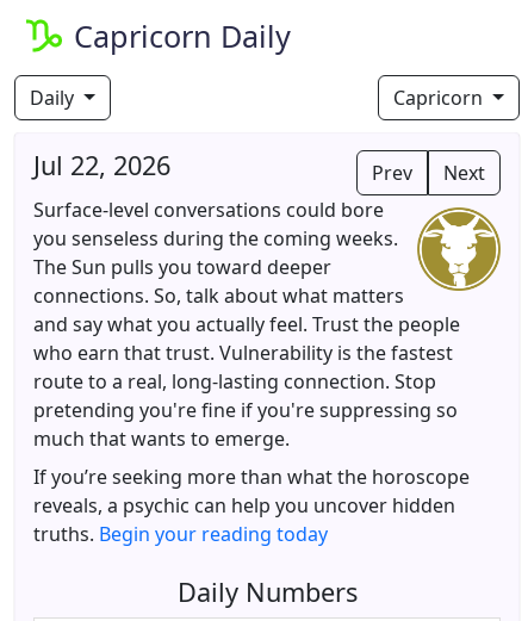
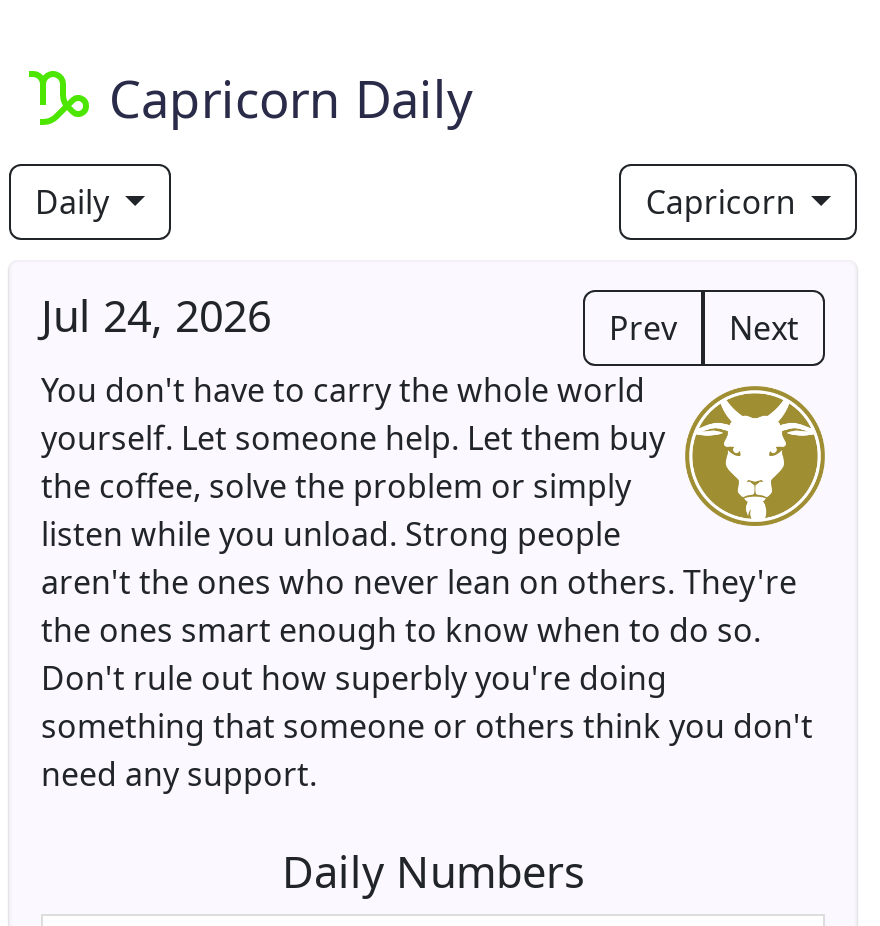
[33,148,470,547] Jul 22, 2026 | Surface-level conversations could bore | you senseless during the coming weeks. | The Sun pulls you toward deeper | connections. So, talk about what matters | and say what you actually feel. Trust the people | who earn that trust. Vulnerability is the fastest | route to a real, long-lasting connection. Stop | pretending you're fine if you're suppressing so | much that wants to emerge. | If you’re seeking more than what the horoscope | reveals, a psychic can help you uncover hidden | truths. Begin your reading today -> [41,286,813,796] Jul 24, 2026 | You don't have to carry the whole world | yourself. Let someone help. Let them buy | the coffee, solve the problem or simply | listen while you unload. Strong people | aren't the ones who never lean on others. They're | the ones smart enough to know when to do so. | Don't rule out how superbly you're doing | something that someone or others think you don't | need any support.

